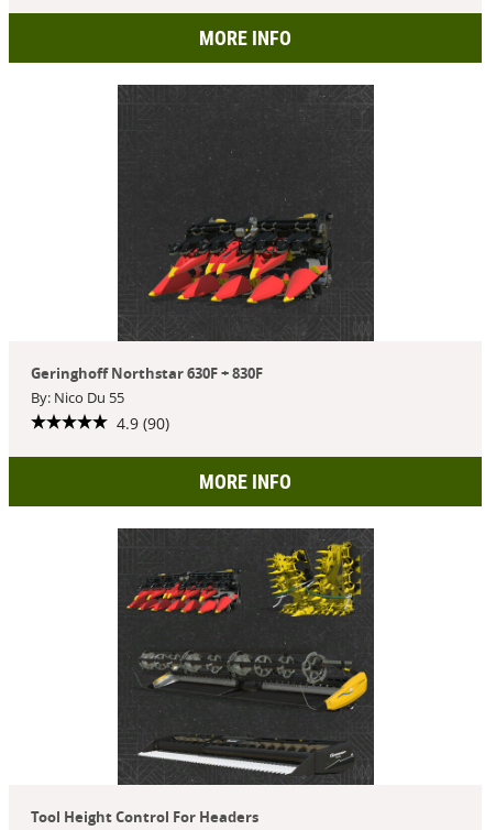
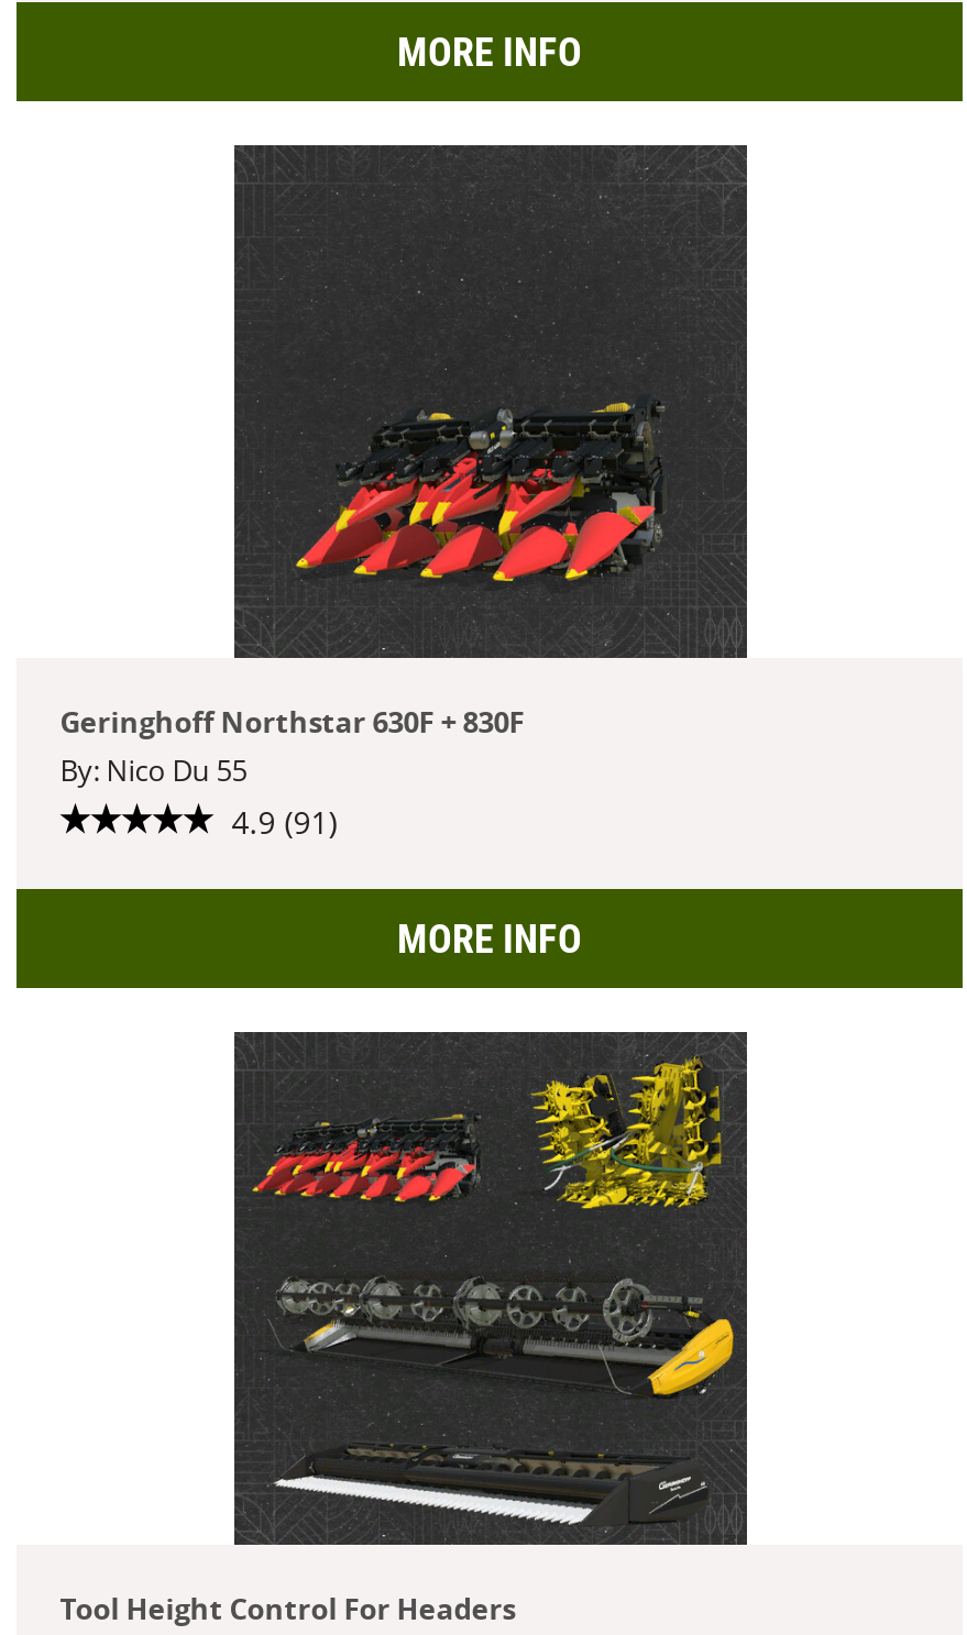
[116,413,169,434] 4.9 (90) -> [232,801,337,843] 4.9 (91)

